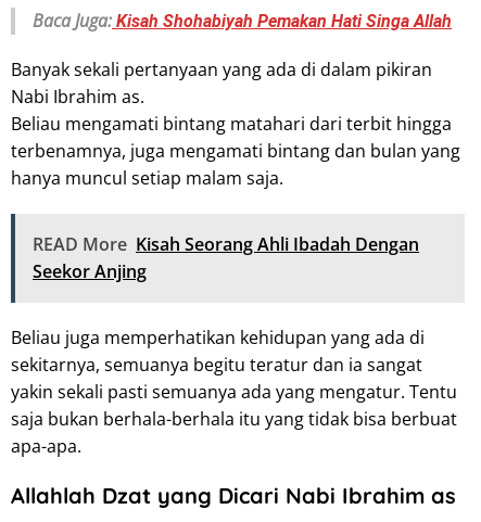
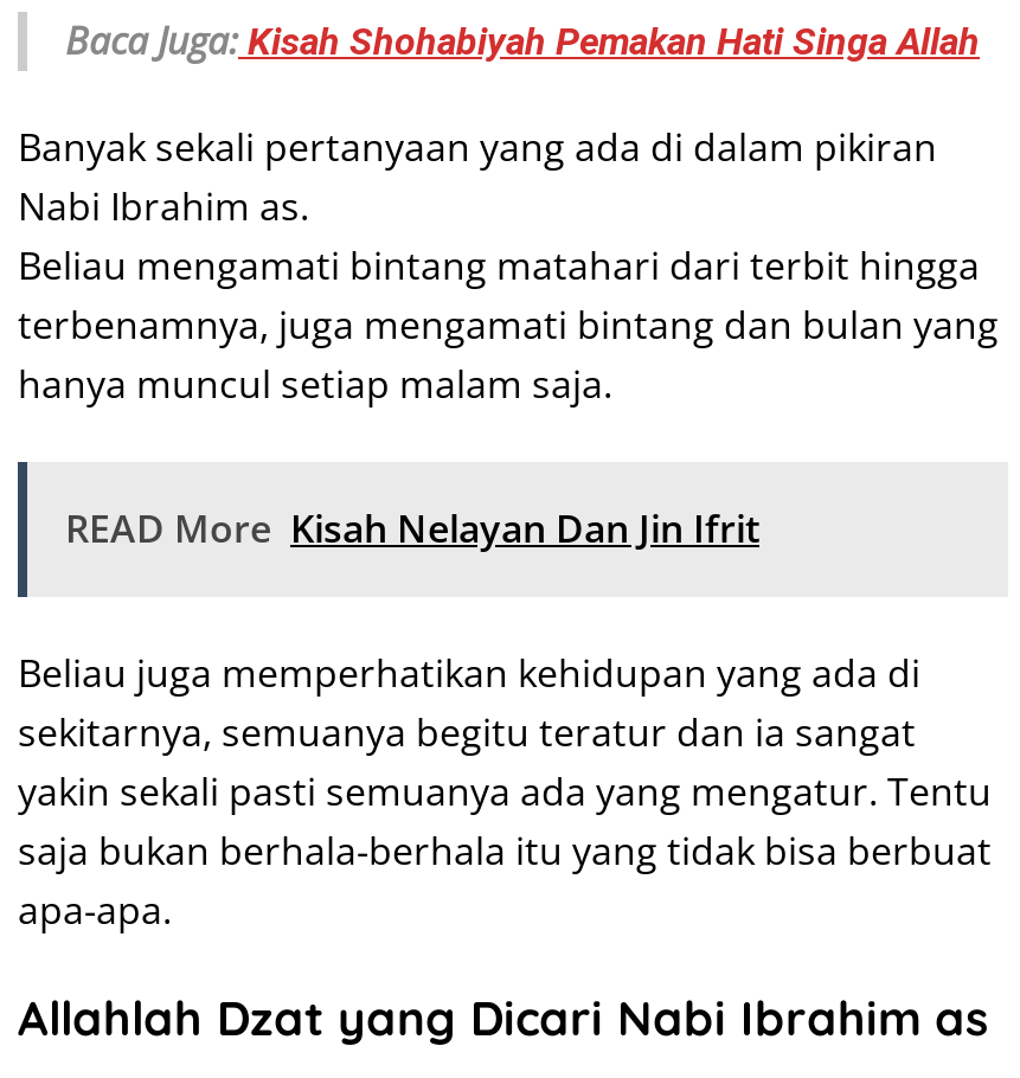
[33,233,419,284] READ More Kisah Seorang Ahli Ibadah Dengan | Seekor Anjing -> [65,503,759,555] READ More Kisah Nelayan Dan Jin Ifrit

